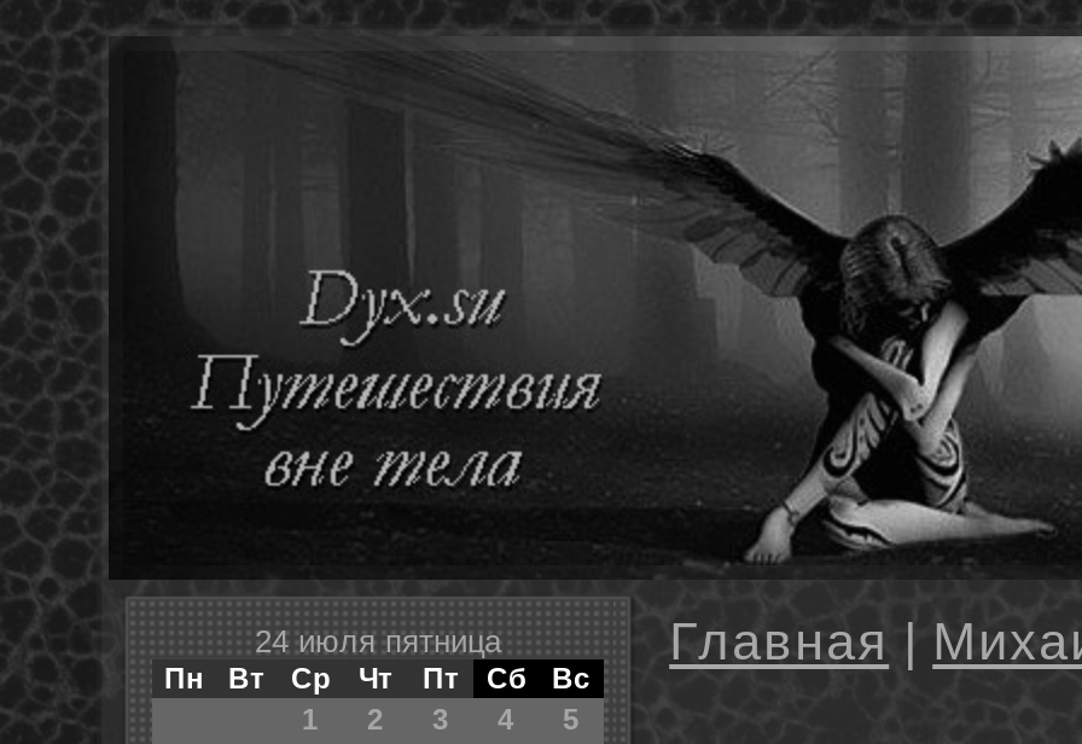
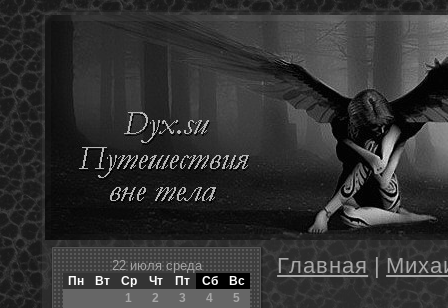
[255,623,501,659] 24 июля пятница -> [111,258,201,273] 22 июля среда

